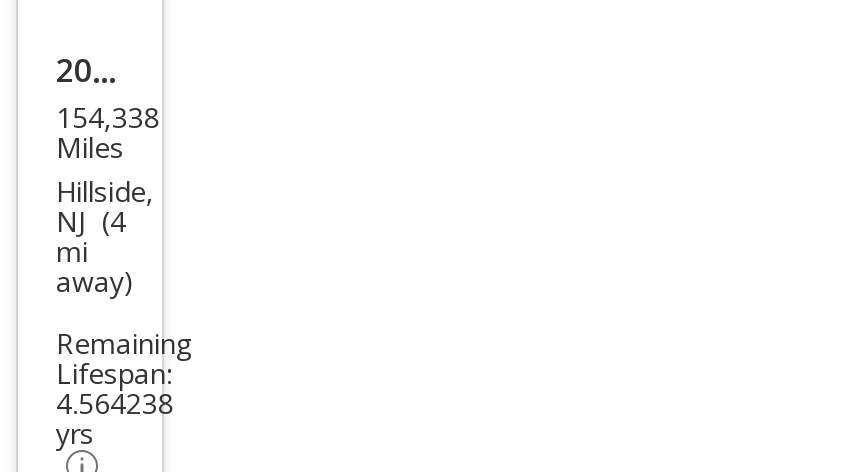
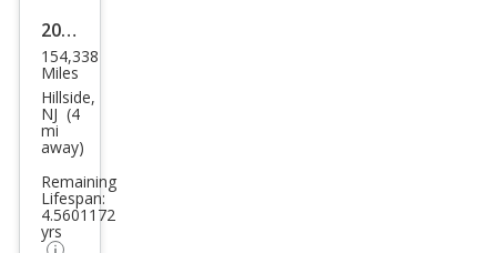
[56,385,174,423] 4.564238 -> [41,205,115,226] 4.5601172

